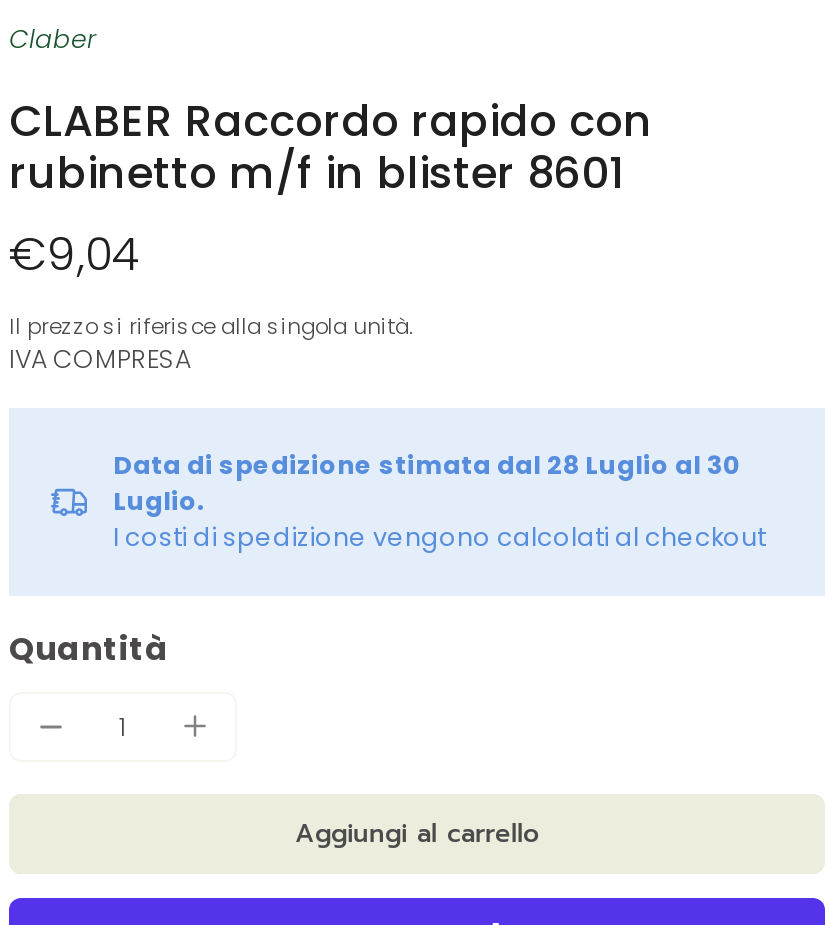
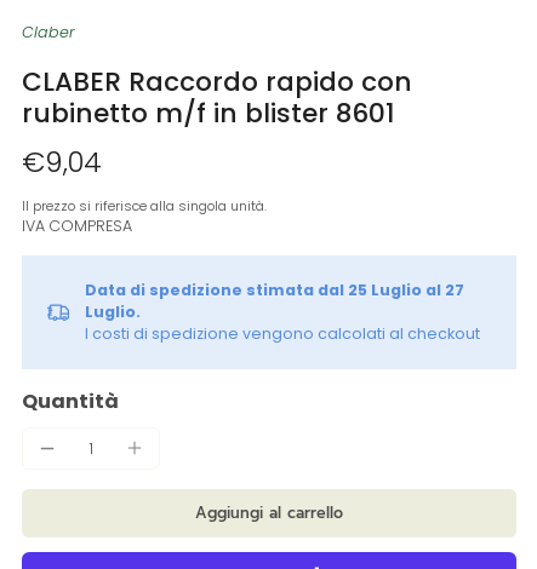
[113,448,741,482] Data di spedizione stimata dal 28 Luglio al 30 -> [85,280,464,300] Data di spedizione stimata dal 25 Luglio al 27

